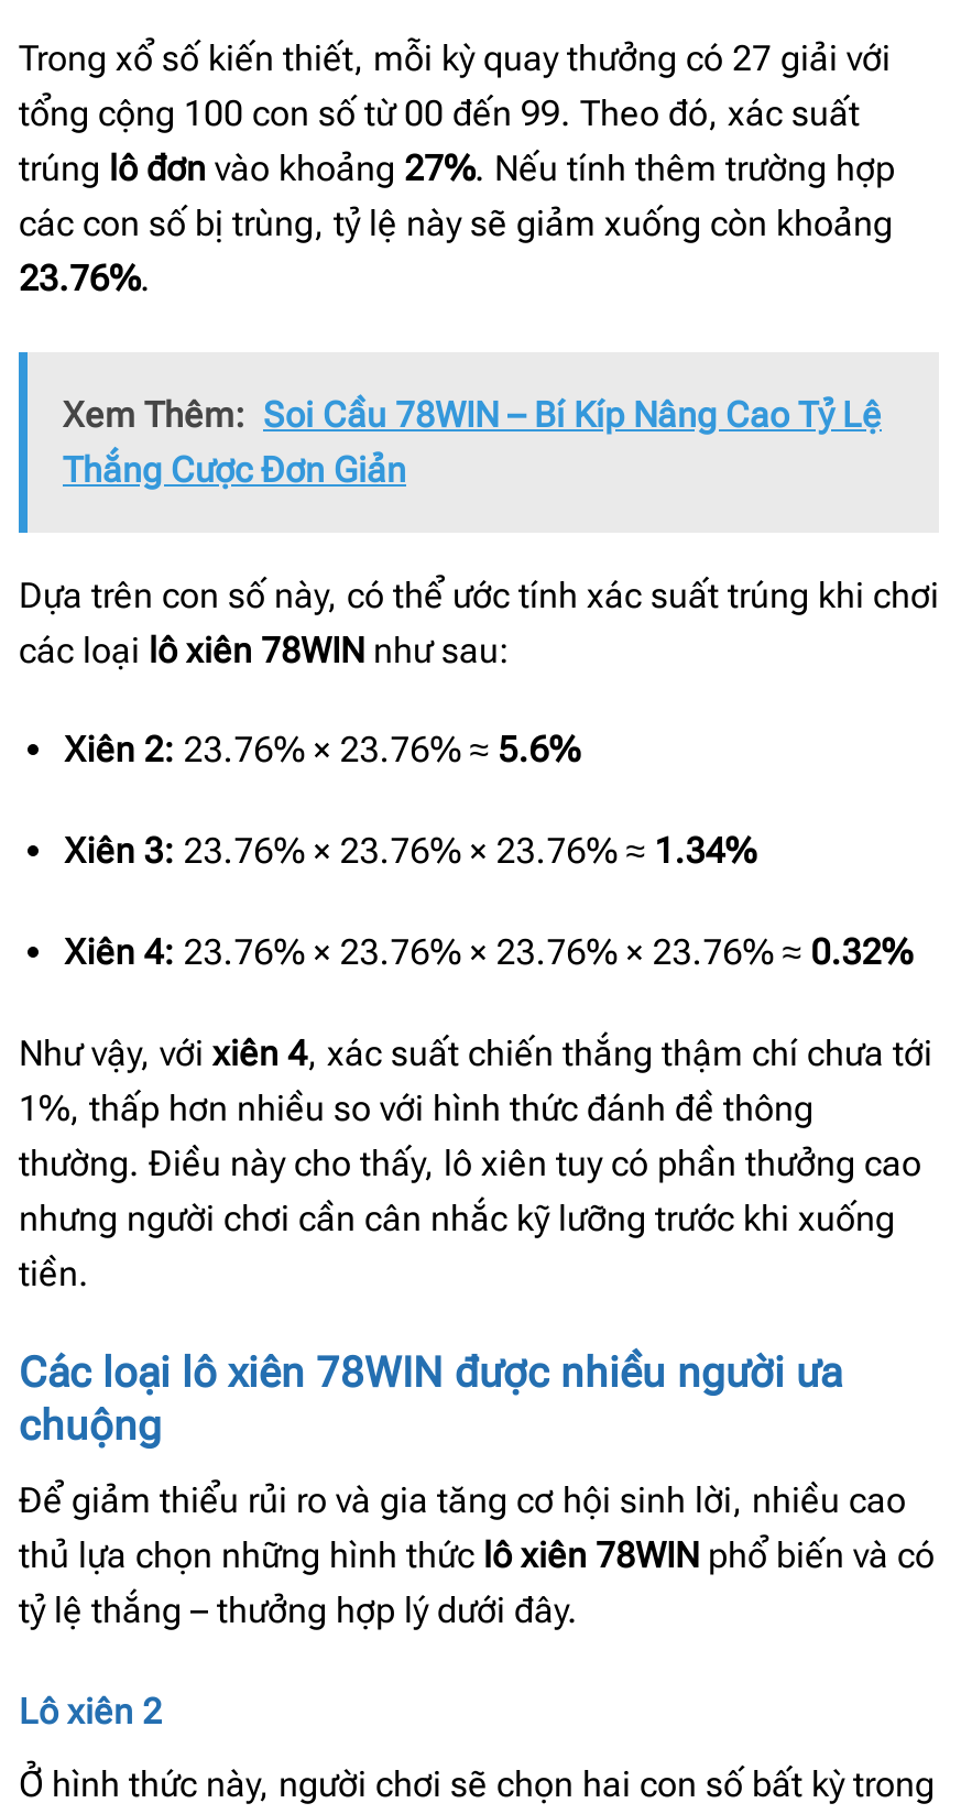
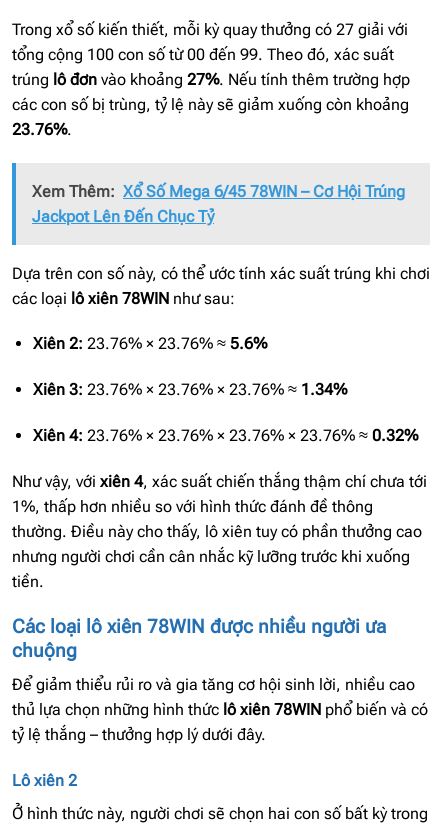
[63,393,882,490] Xem Thêm: Soi Cầu 78WIN – Bí Kíp Nâng Cao Tỷ Lệ | Thắng Cược Đơn Giản -> [32,182,405,226] Xem Thêm: Xổ Số Mega 6/45 78WIN – Cơ Hội Trúng | Jackpot Lên Đến Chục Tỷ

